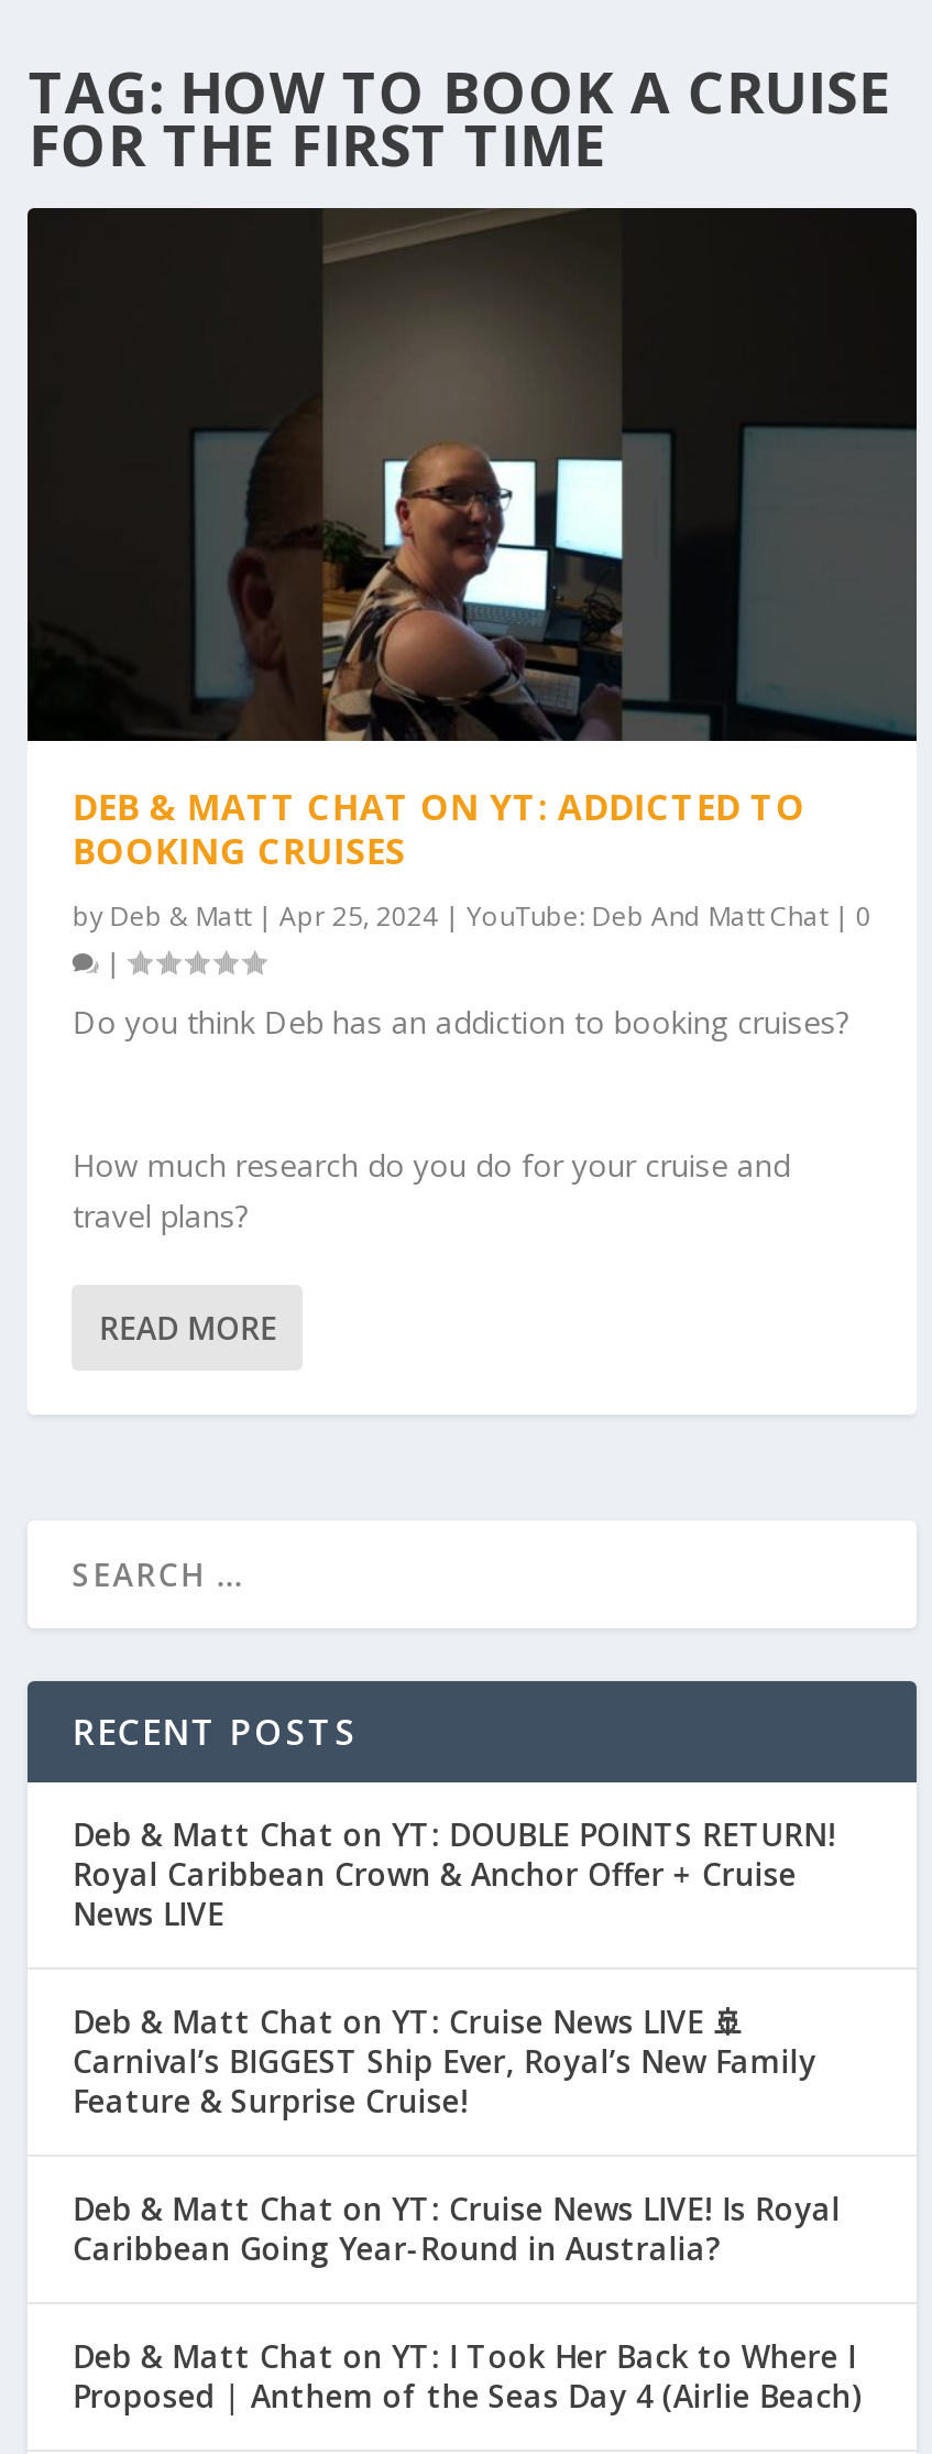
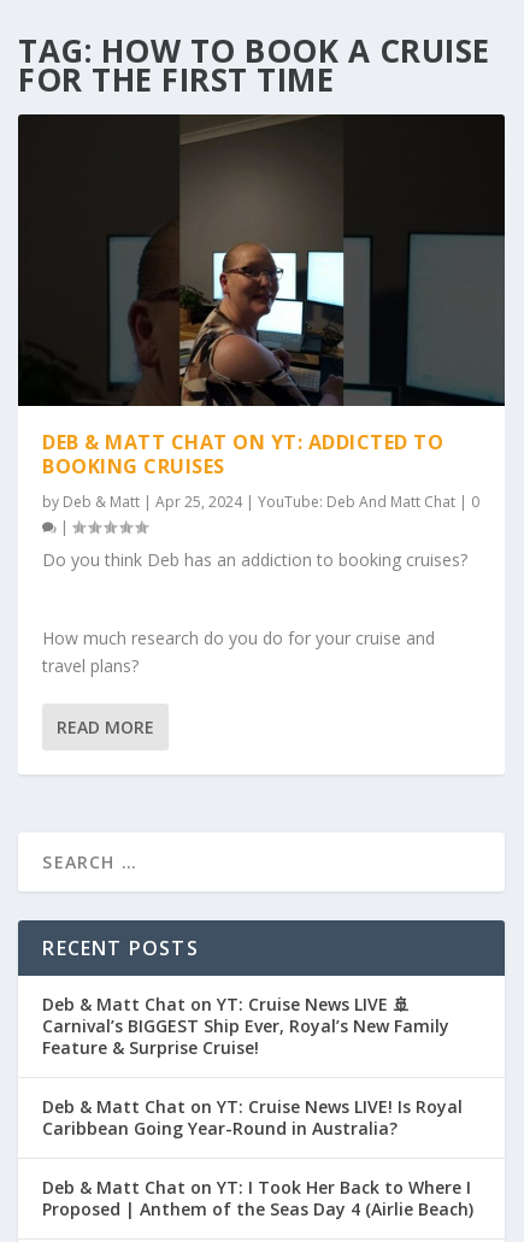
[72,1814,836,1935] Deb & Matt Chat on YT: DOUBLE POINTS RETURN! | Royal Caribbean Crown & Anchor Offer + Cruise | News LIVE -> none

